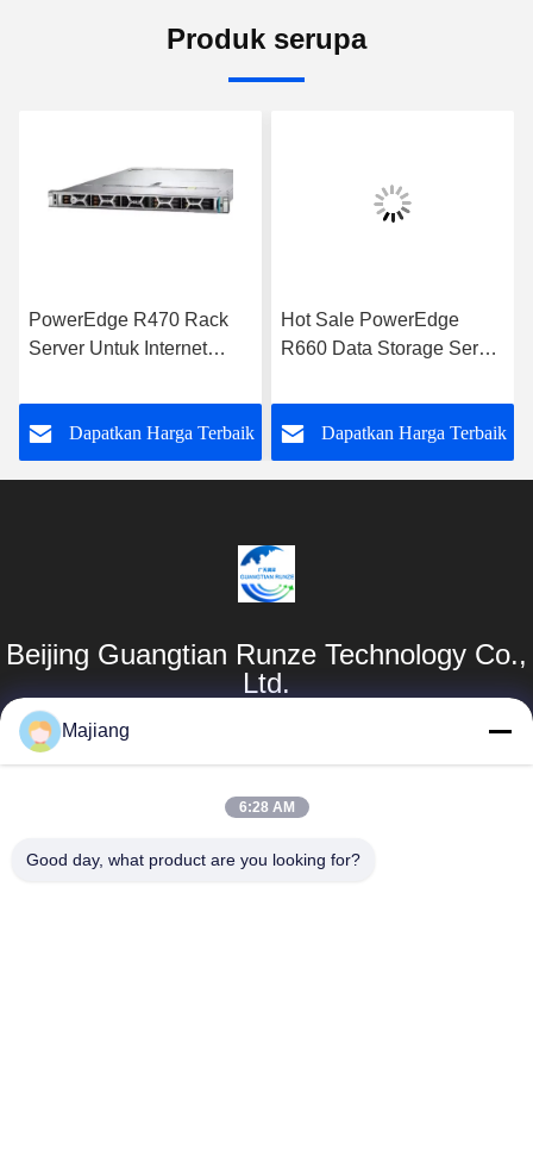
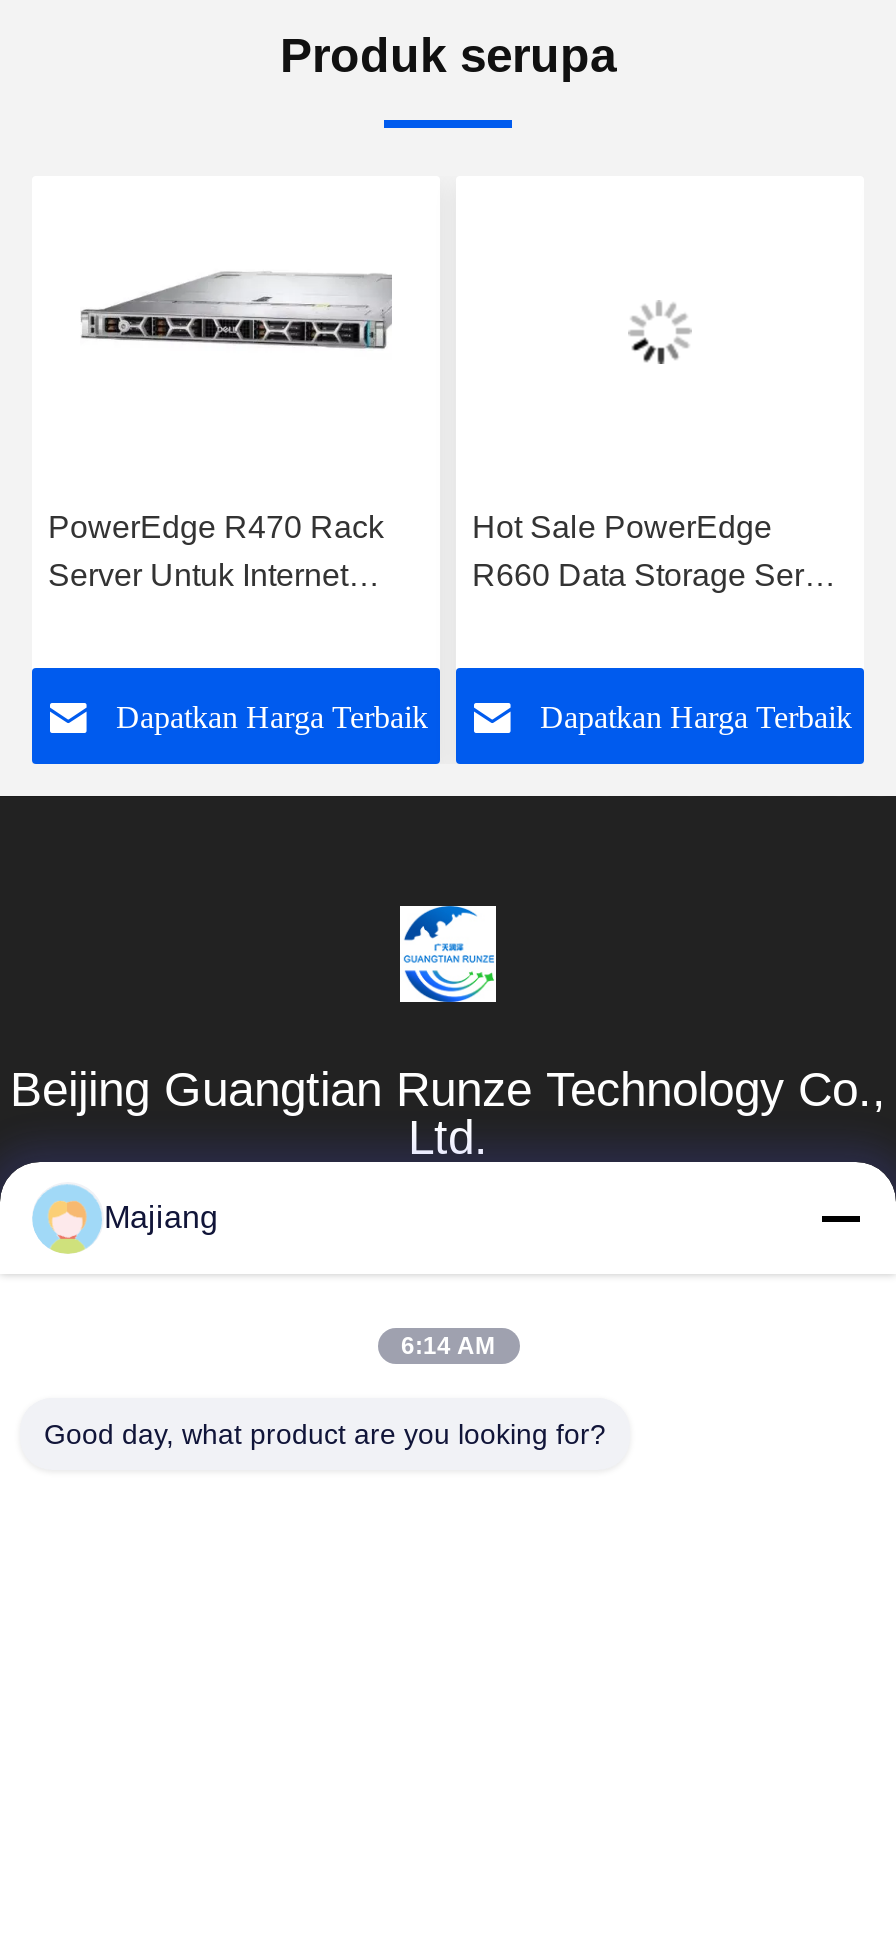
[239,799,294,816] 6:28 AM -> [401,1332,495,1360] 6:14 AM

